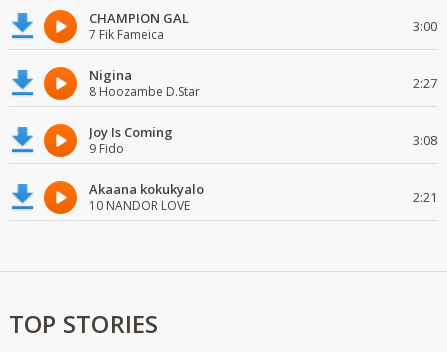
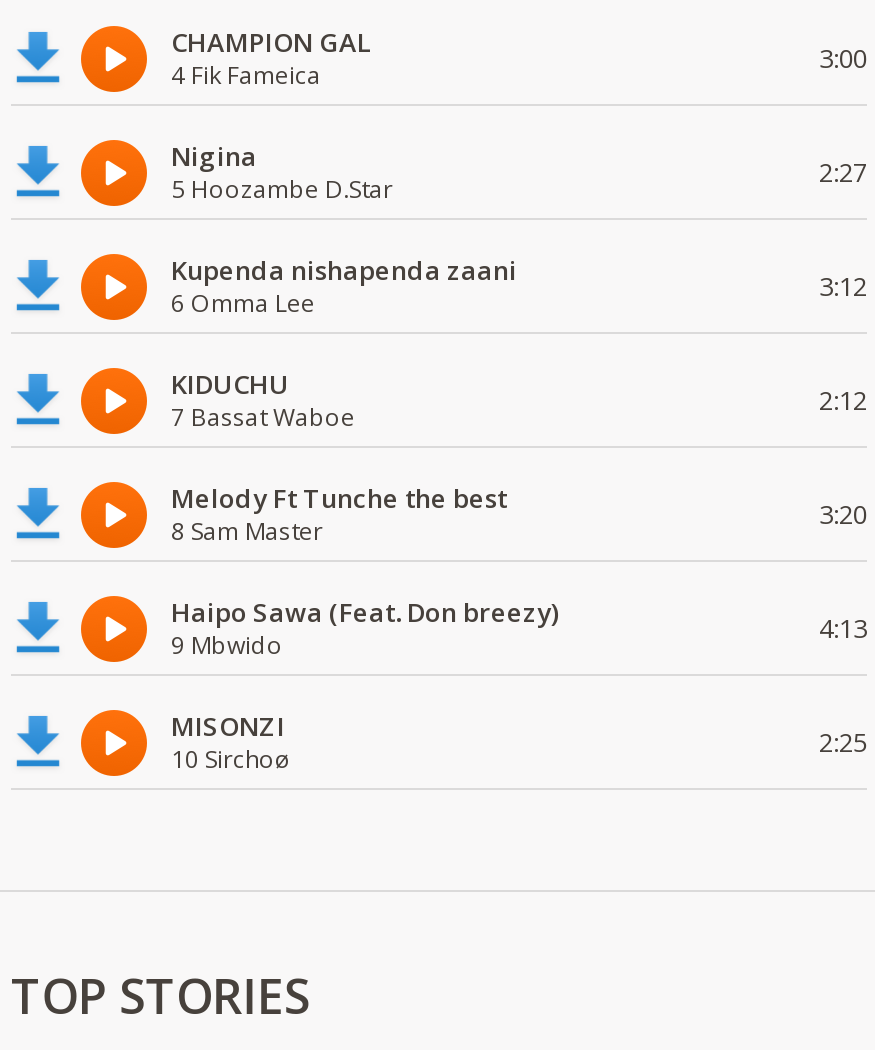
[89,26,164,43] 7 Fik Fameica -> [171,58,321,92] 4 Fik Fameica
[89,83,200,100] 8 Hoozambe D.Star -> [171,172,393,206] 5 Hoozambe D.Star
[89,123,437,214] Joy Is Coming | 9 Fido | 3:08 | Akaana kokukyalo | 10 NANDOR LOVE | 2:21 -> [171,252,867,776] Kupenda nishapenda zaani | 6 Omma Lee | 3:12 | KIDUCHU | 7 Bassat Waboe | 2:12 | Melody Ft Tunche the best | 8 Sam Master | 3:20 | Haipo Sawa (Feat. Don breezy) | 9 Mbwido | 4:13 | MISONZI | 10 Sirchoø | 2:25

